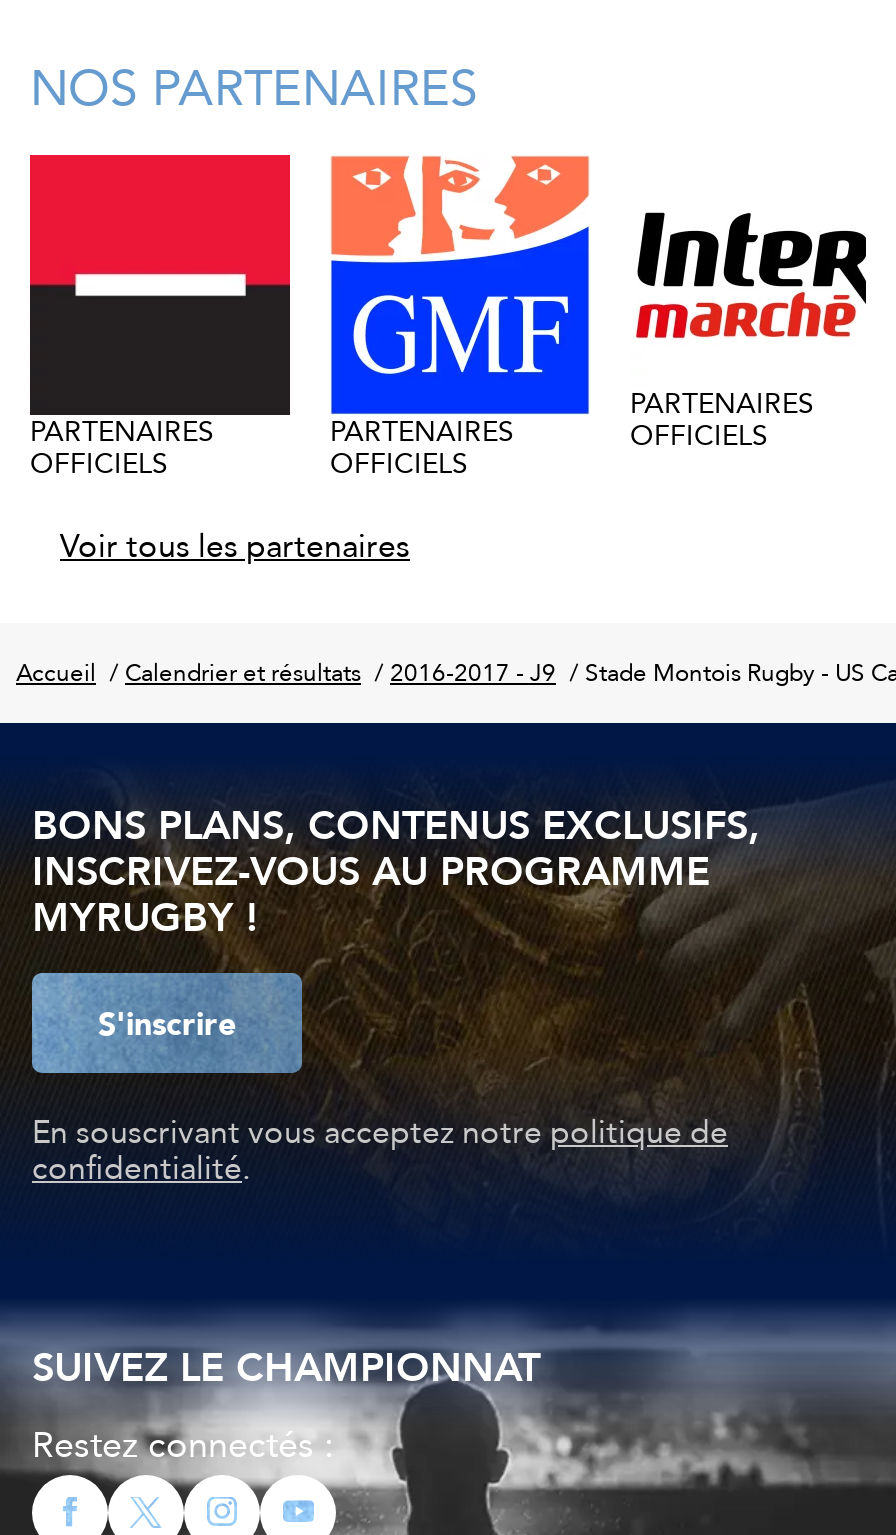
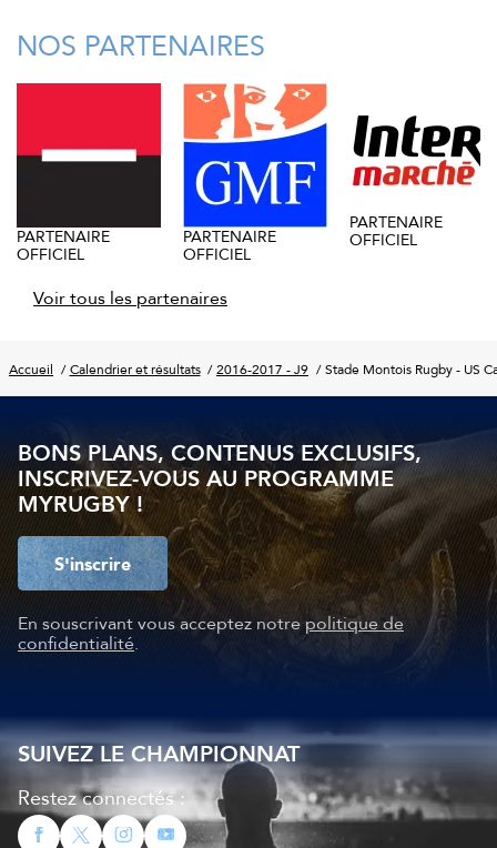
[630,381,814,457] PARTENAIRES | OFFICIELS -> [349,210,443,252] PARTENAIRE | OFFICIEL
[30,410,214,486] PARTENAIRES | OFFICIELS -> [17,224,110,266] PARTENAIRE | OFFICIEL
[330,409,514,485] PARTENAIRES | OFFICIELS -> [183,224,276,266] PARTENAIRE | OFFICIEL

